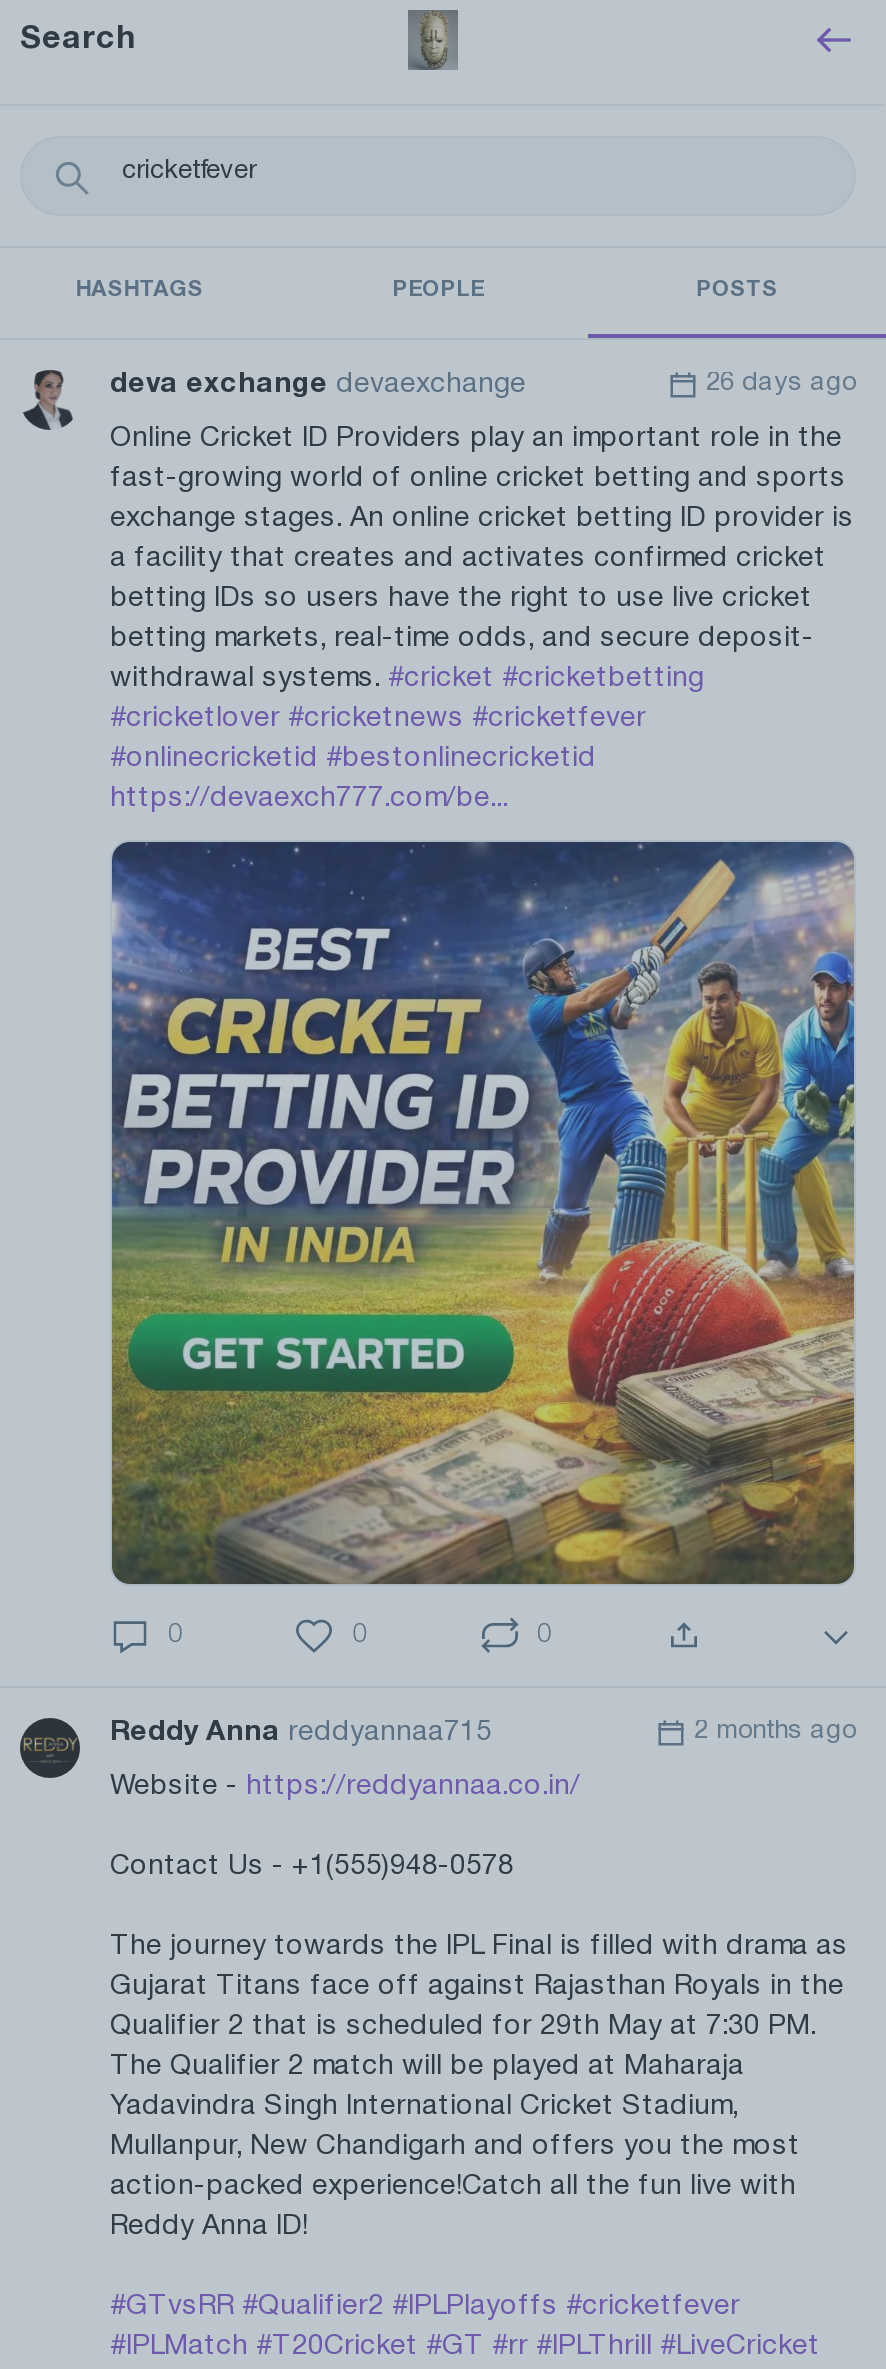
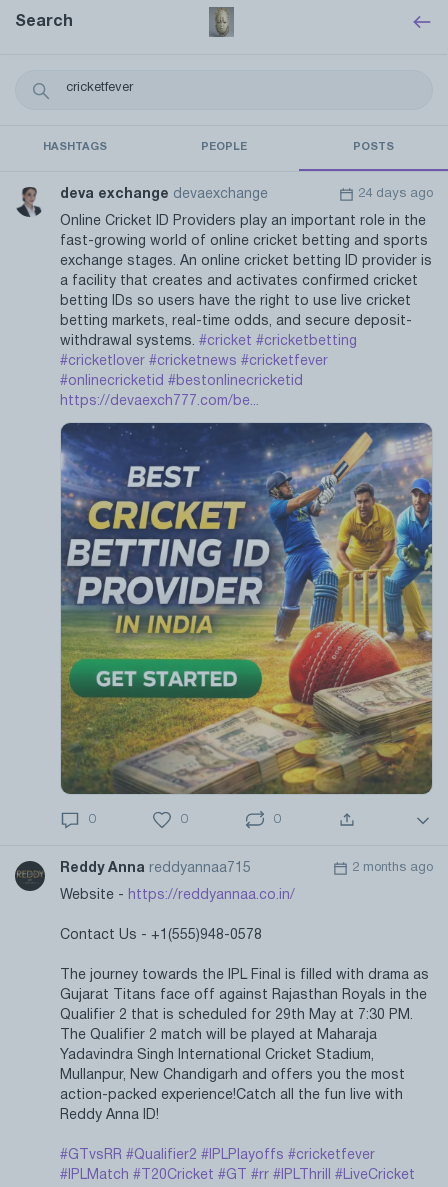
[706,372,856,396] 26 days ago -> [358,188,433,200] 24 days ago

